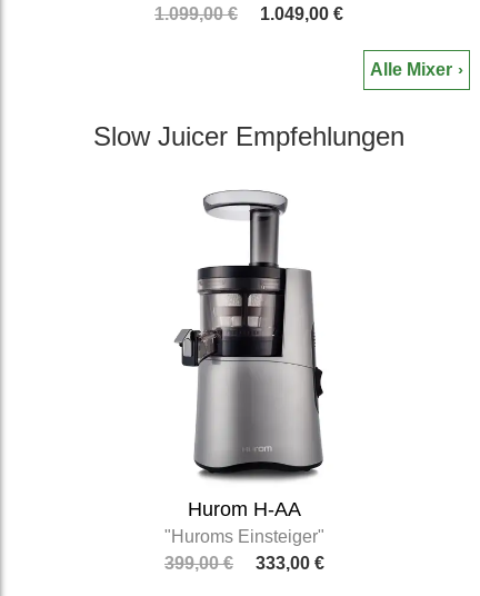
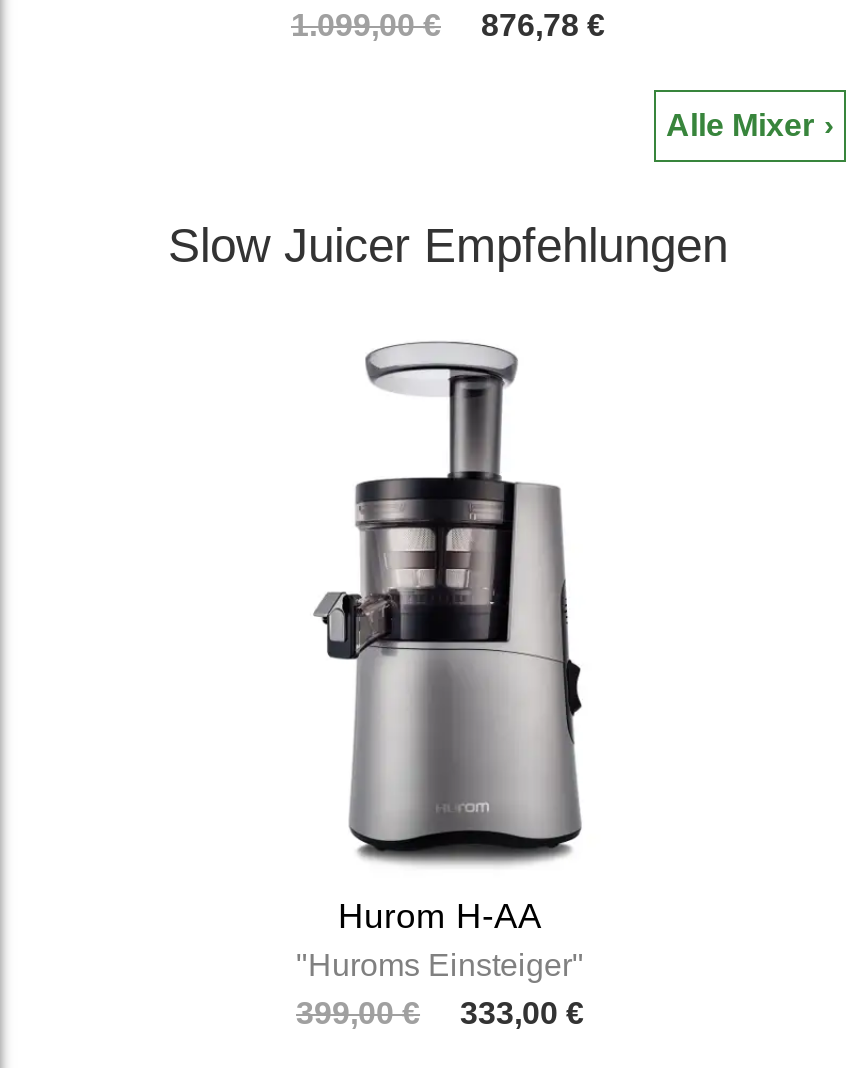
[154,4,343,23] 1.099,00 € 1.049,00 € -> [291,7,605,41] 1.099,00 € 876,78 €

